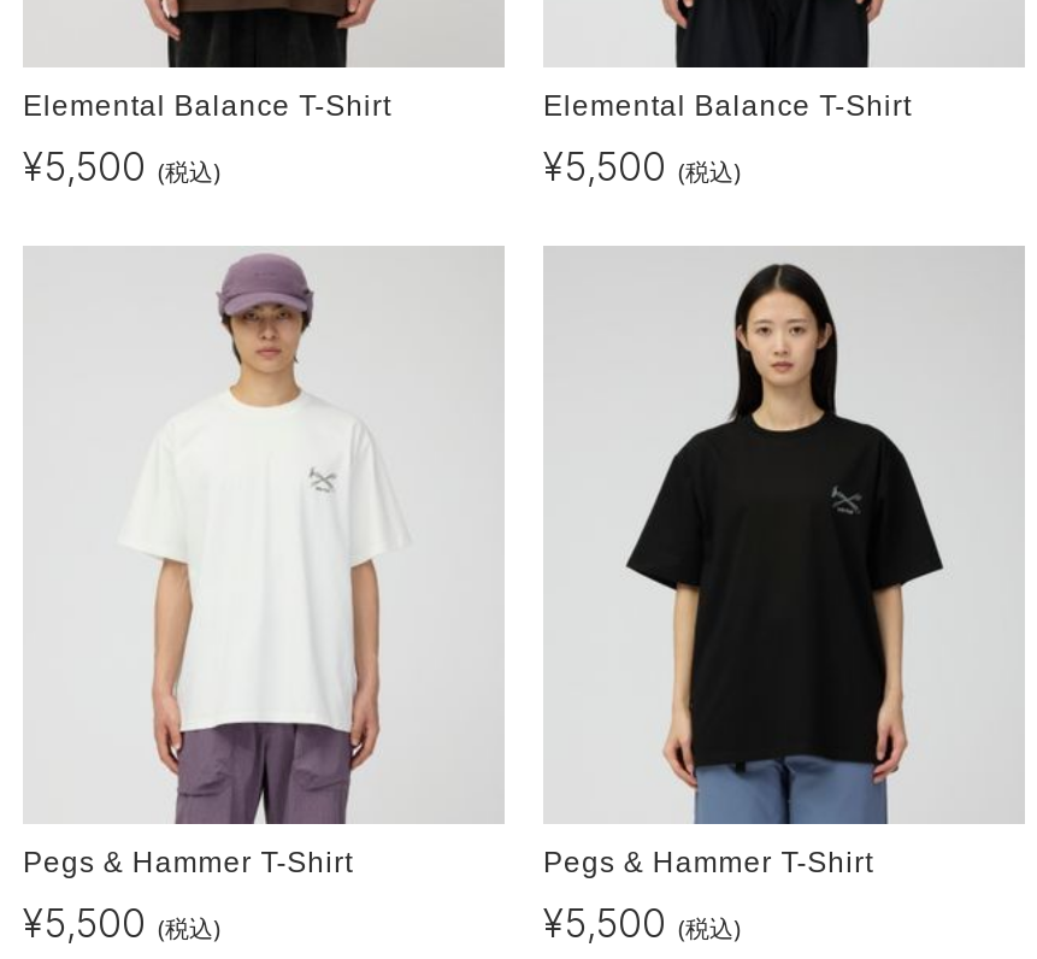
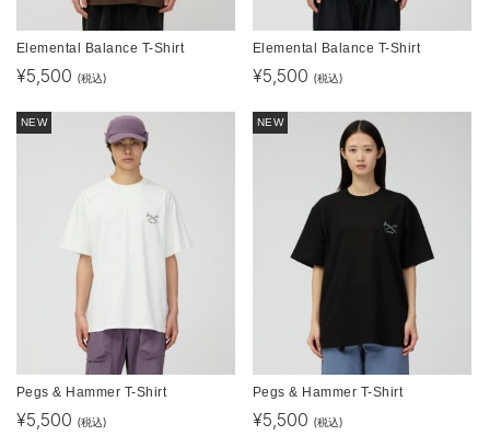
none -> [21,116,47,128] NEW
none -> [257,116,284,128] NEW

